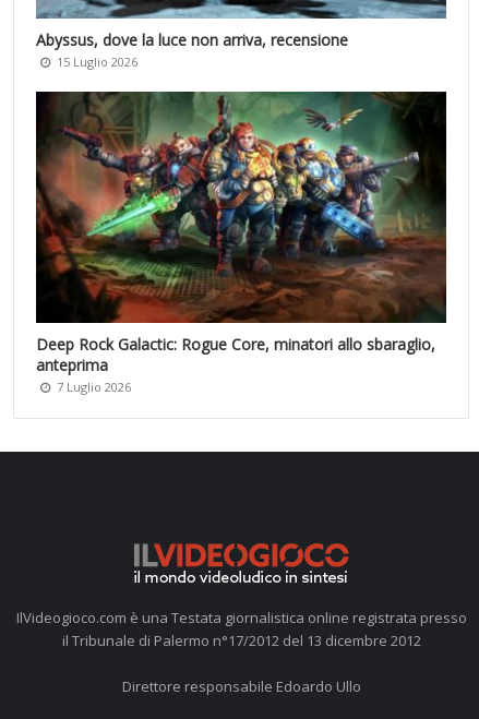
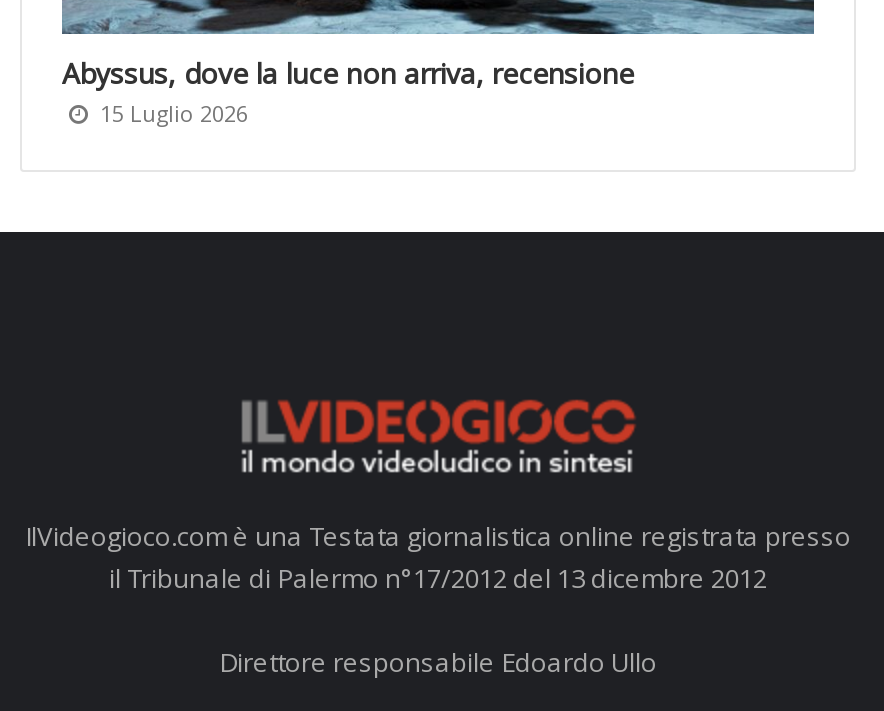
[35,91,446,396] [image] | Deep Rock Galactic: Rogue Core, minatori allo sbaraglio, | anteprima | 7 Luglio 2026 -> none

